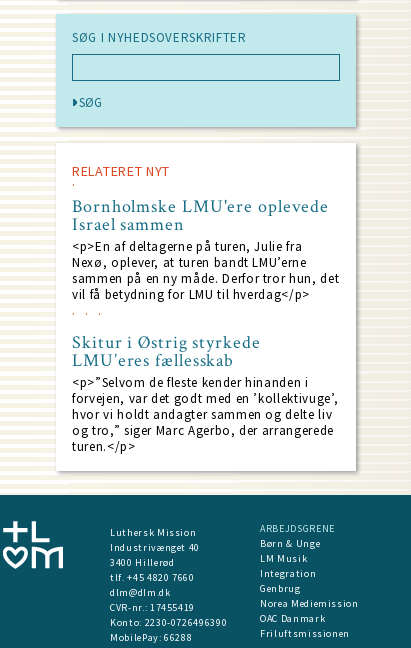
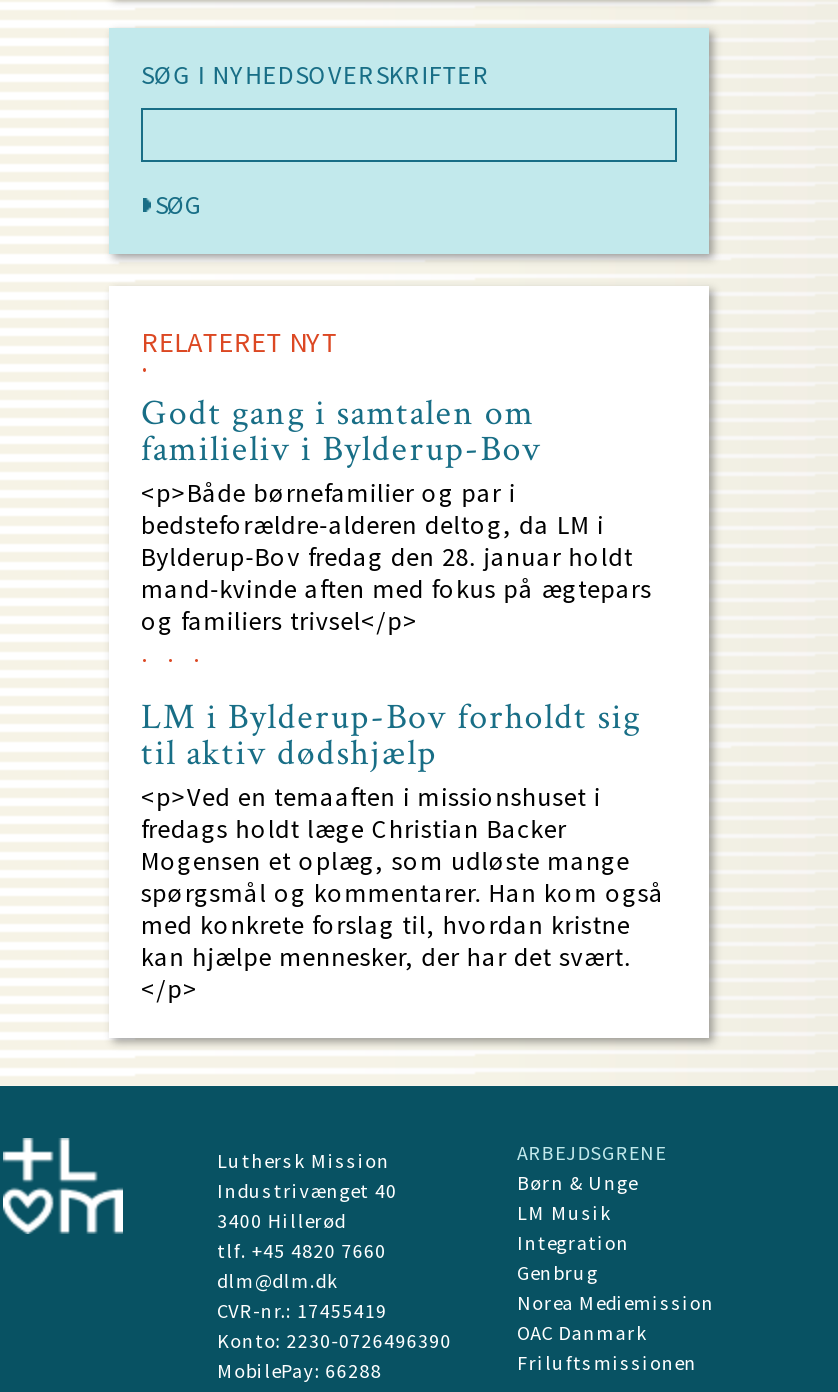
[72,195,339,303] Bornholmske LMU'ere oplevede | Israel sammen | <p>En af deltagerne på turen, Julie fra | Nexø, oplever, at turen bandt LMU’erne | sammen på en ny måde. Derfor tror hun, det | vil få betydning for LMU til hverdag</p> -> [141,391,652,639] Godt gang i samtalen om | familieliv i Bylderup-Bov | <p>Både børnefamilier og par i | bedsteforældre-alderen deltog, da LM i | Bylderup-Bov fredag den 28. januar holdt | mand-kvinde aften med fokus på ægtepars | og familiers trivsel</p>
[72,331,338,455] Skitur i Østrig styrkede | LMU’eres fællesskab | <p>”Selvom de fleste kender hinanden i | forvejen, var det godt med en ’kollektivuge’, | hvor vi holdt andagter sammen og delte liv | og tro,” siger Marc Agerbo, der arrangerede | turen.</p> -> [141,695,664,1007] LM i Bylderup-Bov forholdt sig | til aktiv dødshjælp | <p>Ved en temaaften i missionshuset i | fredags holdt læge Christian Backer | Mogensen et oplæg, som udløste mange | spørgsmål og kommentarer. Han kom også | med konkrete forslag til, hvordan kristne | kan hjælpe mennesker, der har det svært. | </p>

